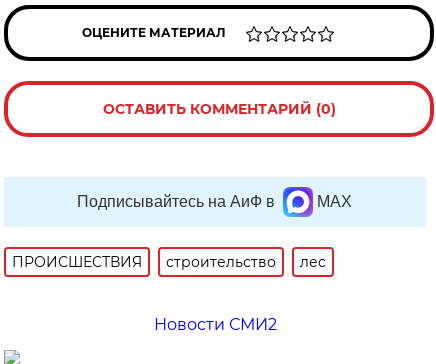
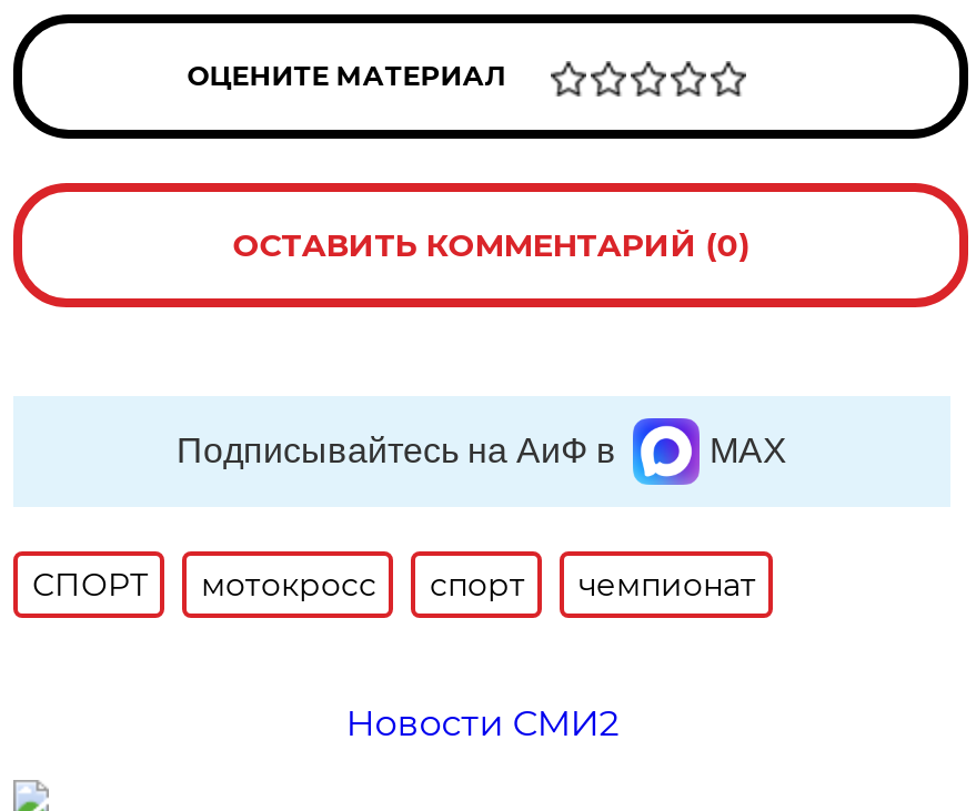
[12,253,326,271] ПРОИСШЕСТВИЯ | строительство | лес -> [32,564,756,604] СПОРТ | мотокросс | спорт | чемпионат

